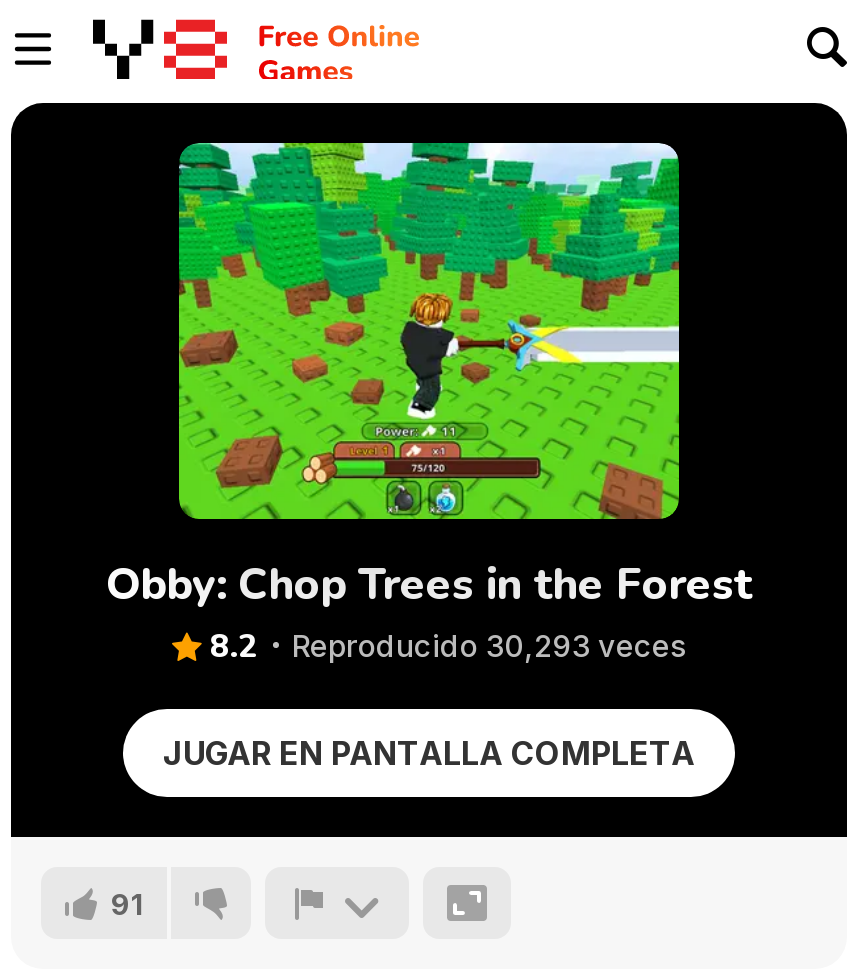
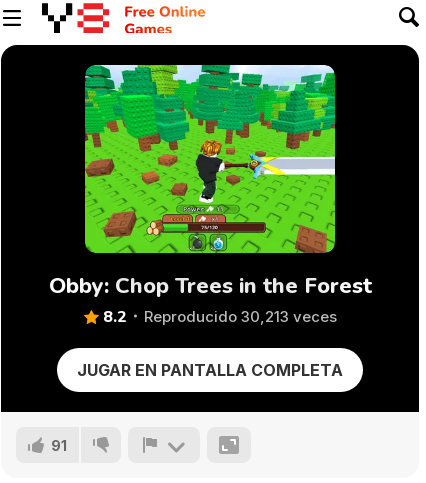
[292,627,686,665] Reproducido 30,293 veces -> [143,307,336,326] Reproducido 30,213 veces

